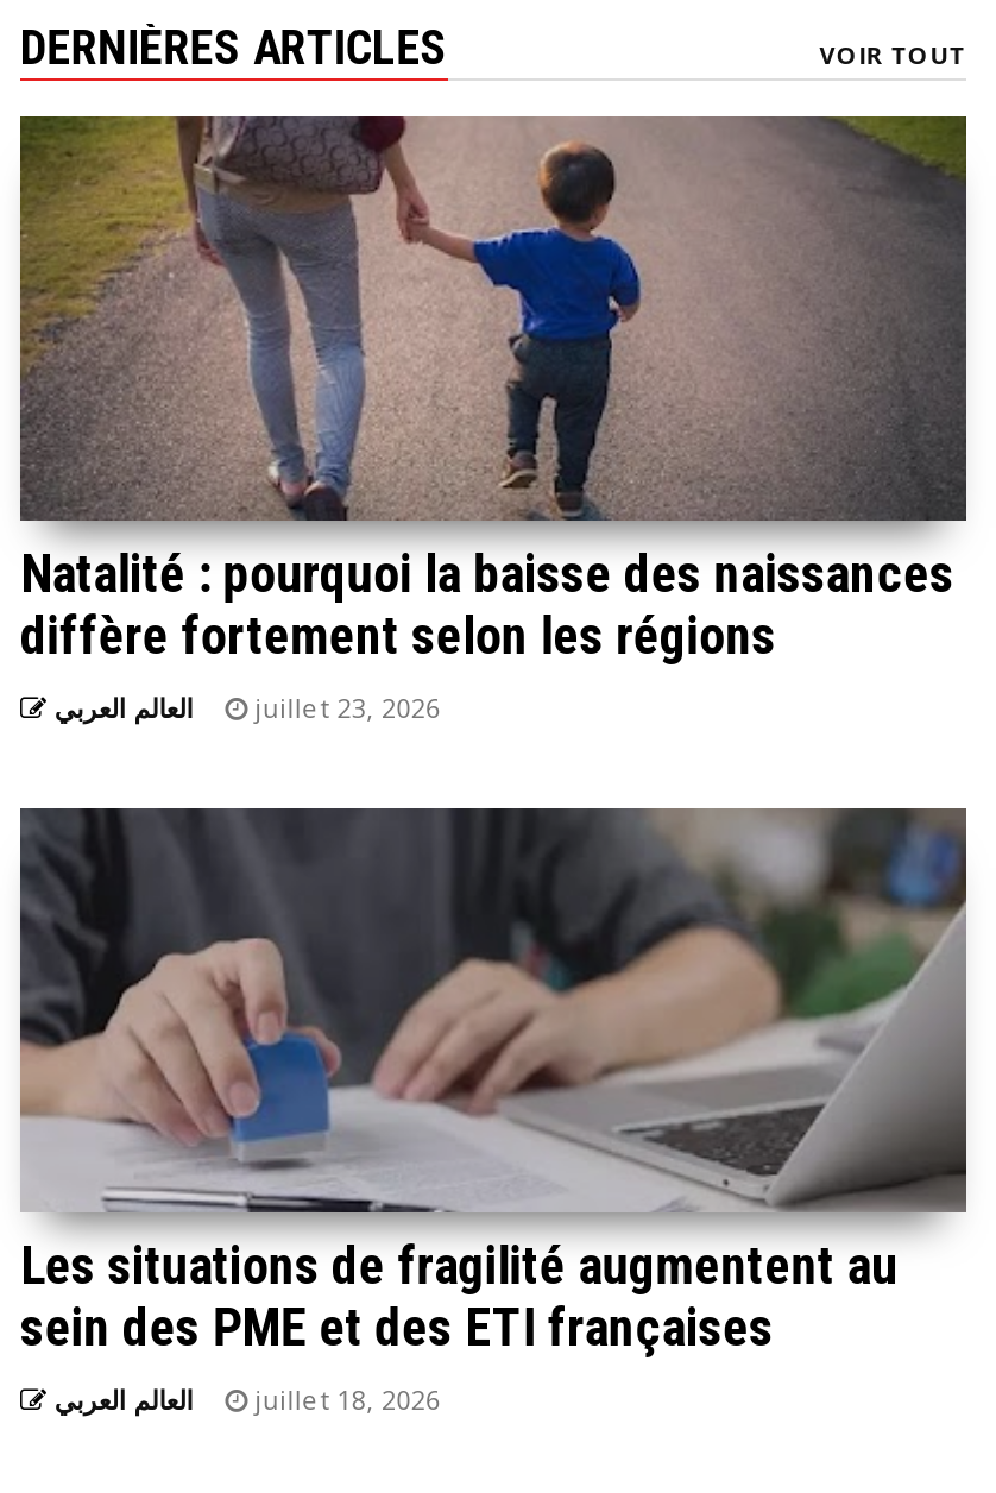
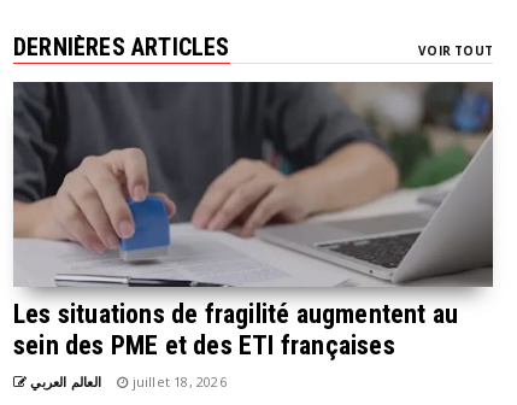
[20,114,966,725] [image] | Natalité : pourquoi la baisse des naissances | diffère fortement selon les régions | العالم العربي | juillet 23, 2026 -> none

